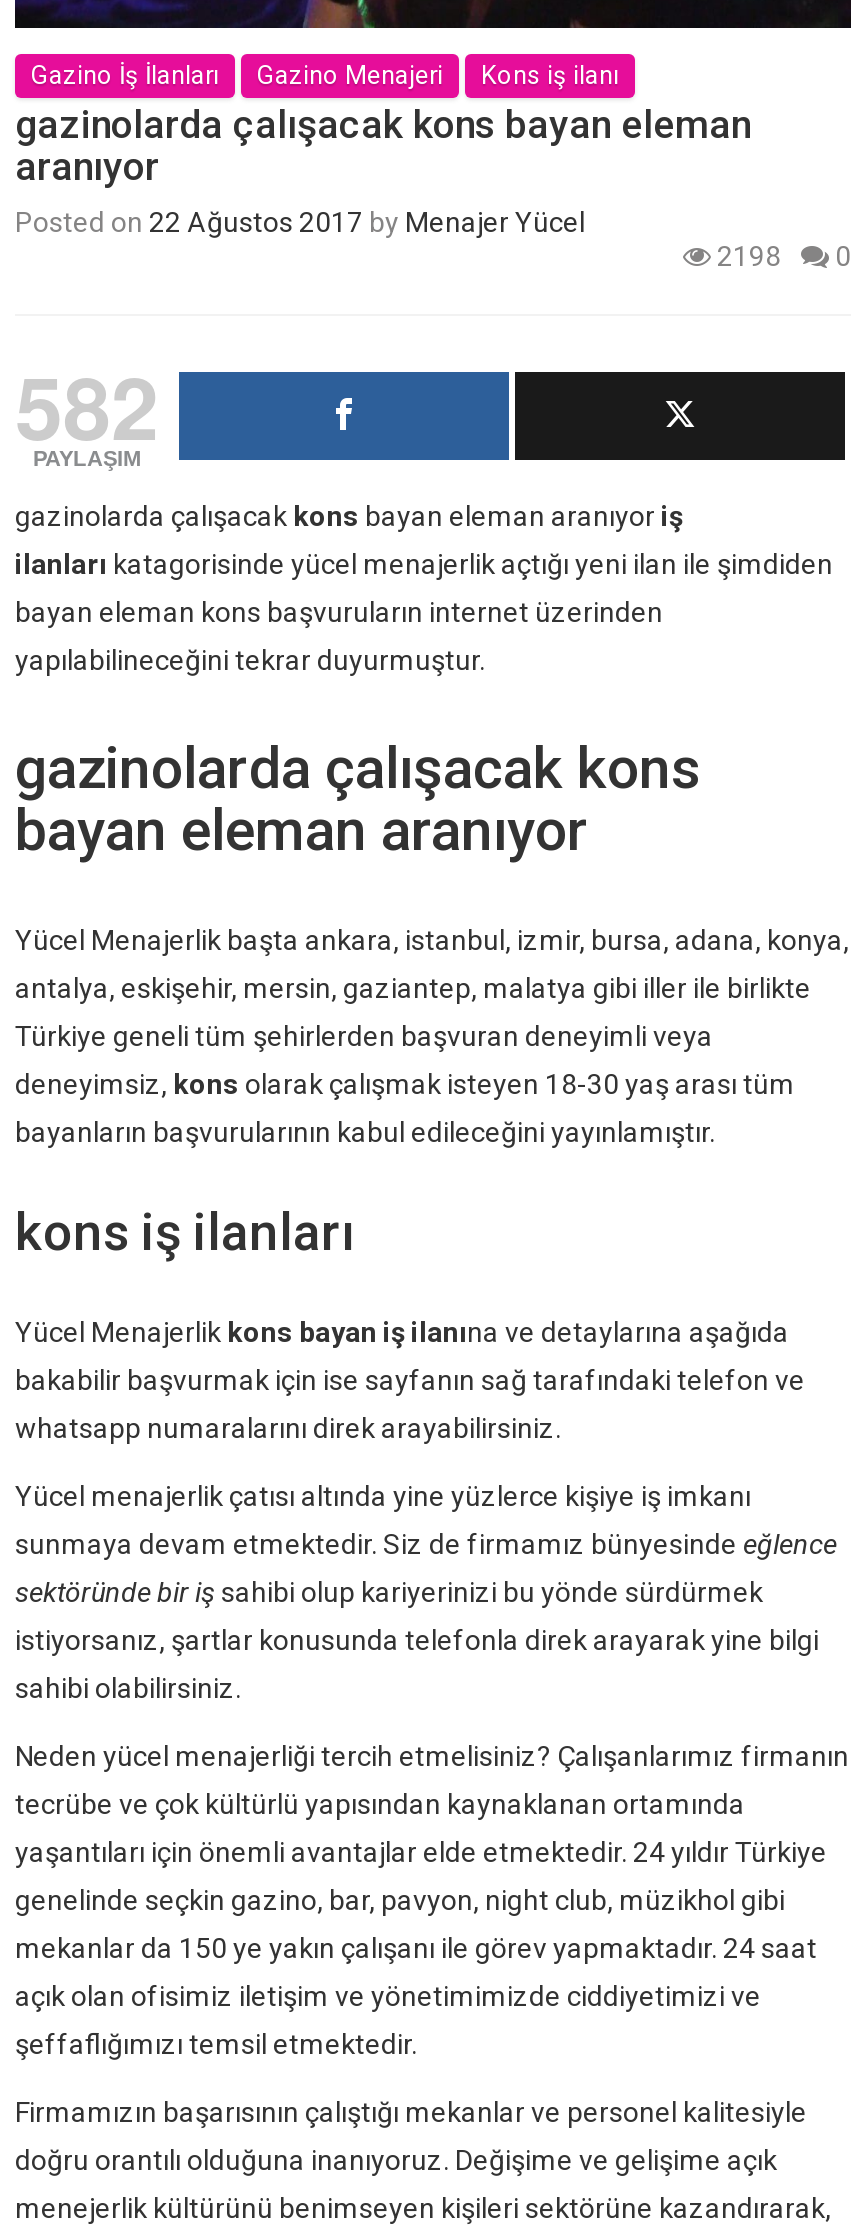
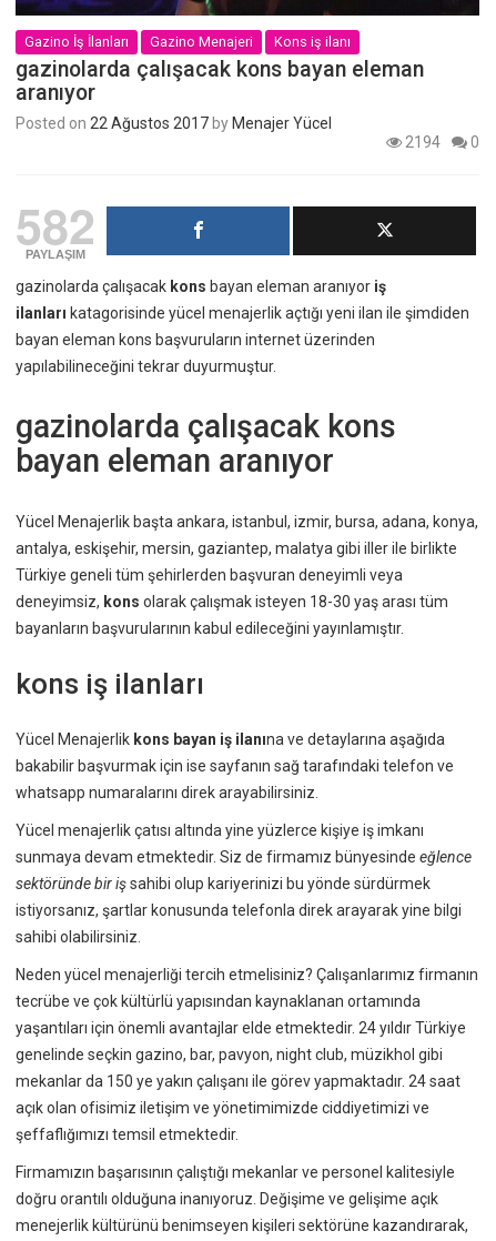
[711,239,851,271] 2198 0 -> [402,133,479,151] 2194 0

